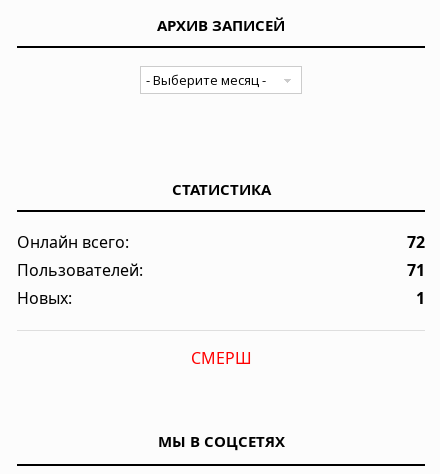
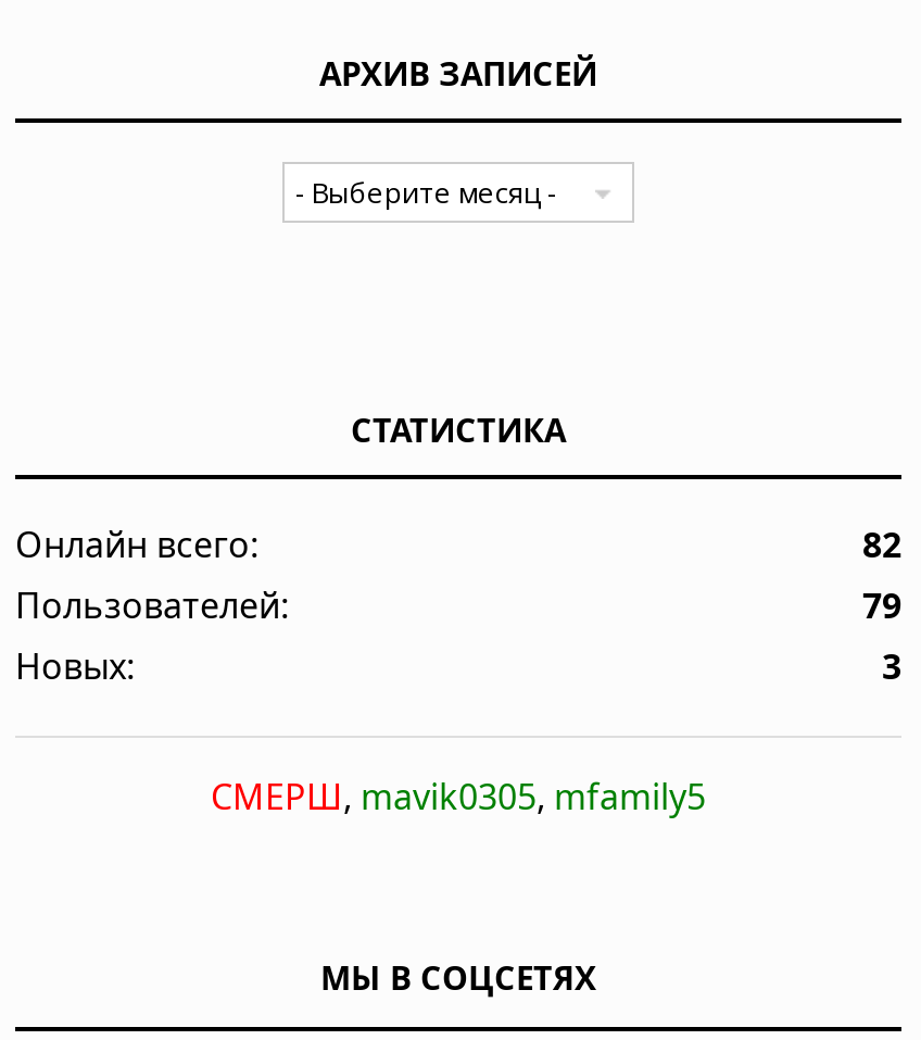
[407,231,425,253] 72 -> [862,521,901,569] 82
[407,259,425,281] 71 -> [862,582,901,629] 79
[416,287,425,309] 1 -> [882,642,901,690] 3
[190,347,251,369] СМЕРШ -> [211,773,706,821] СМЕРШ, mavik0305, mfamily5

